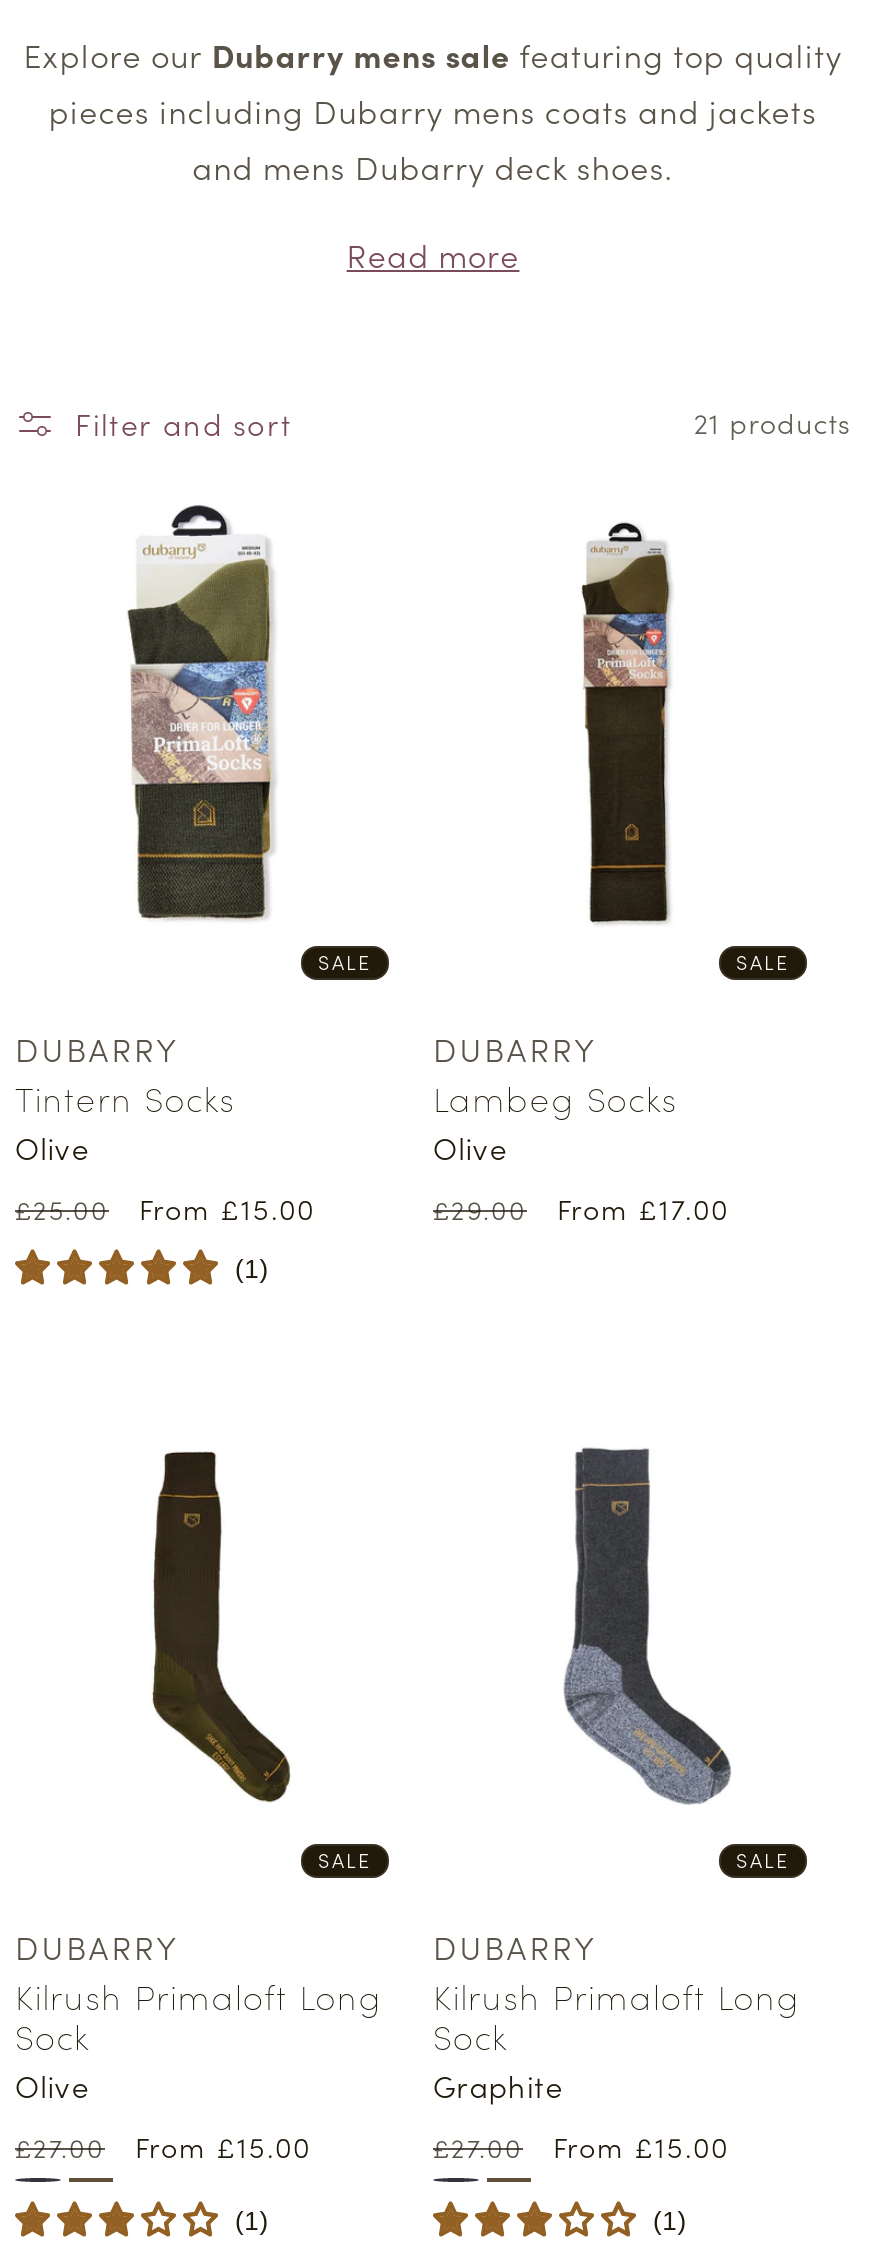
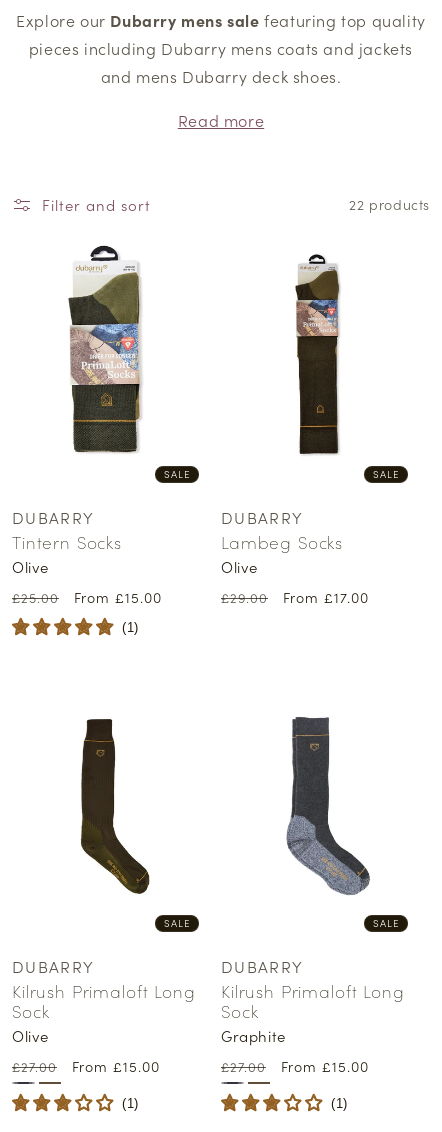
[694,402,851,442] 21 products -> [349,194,430,214] 22 products

